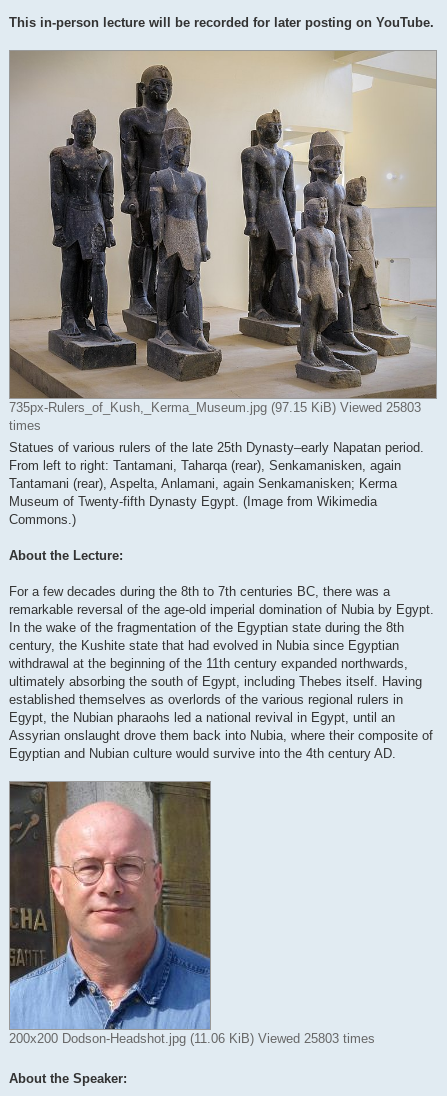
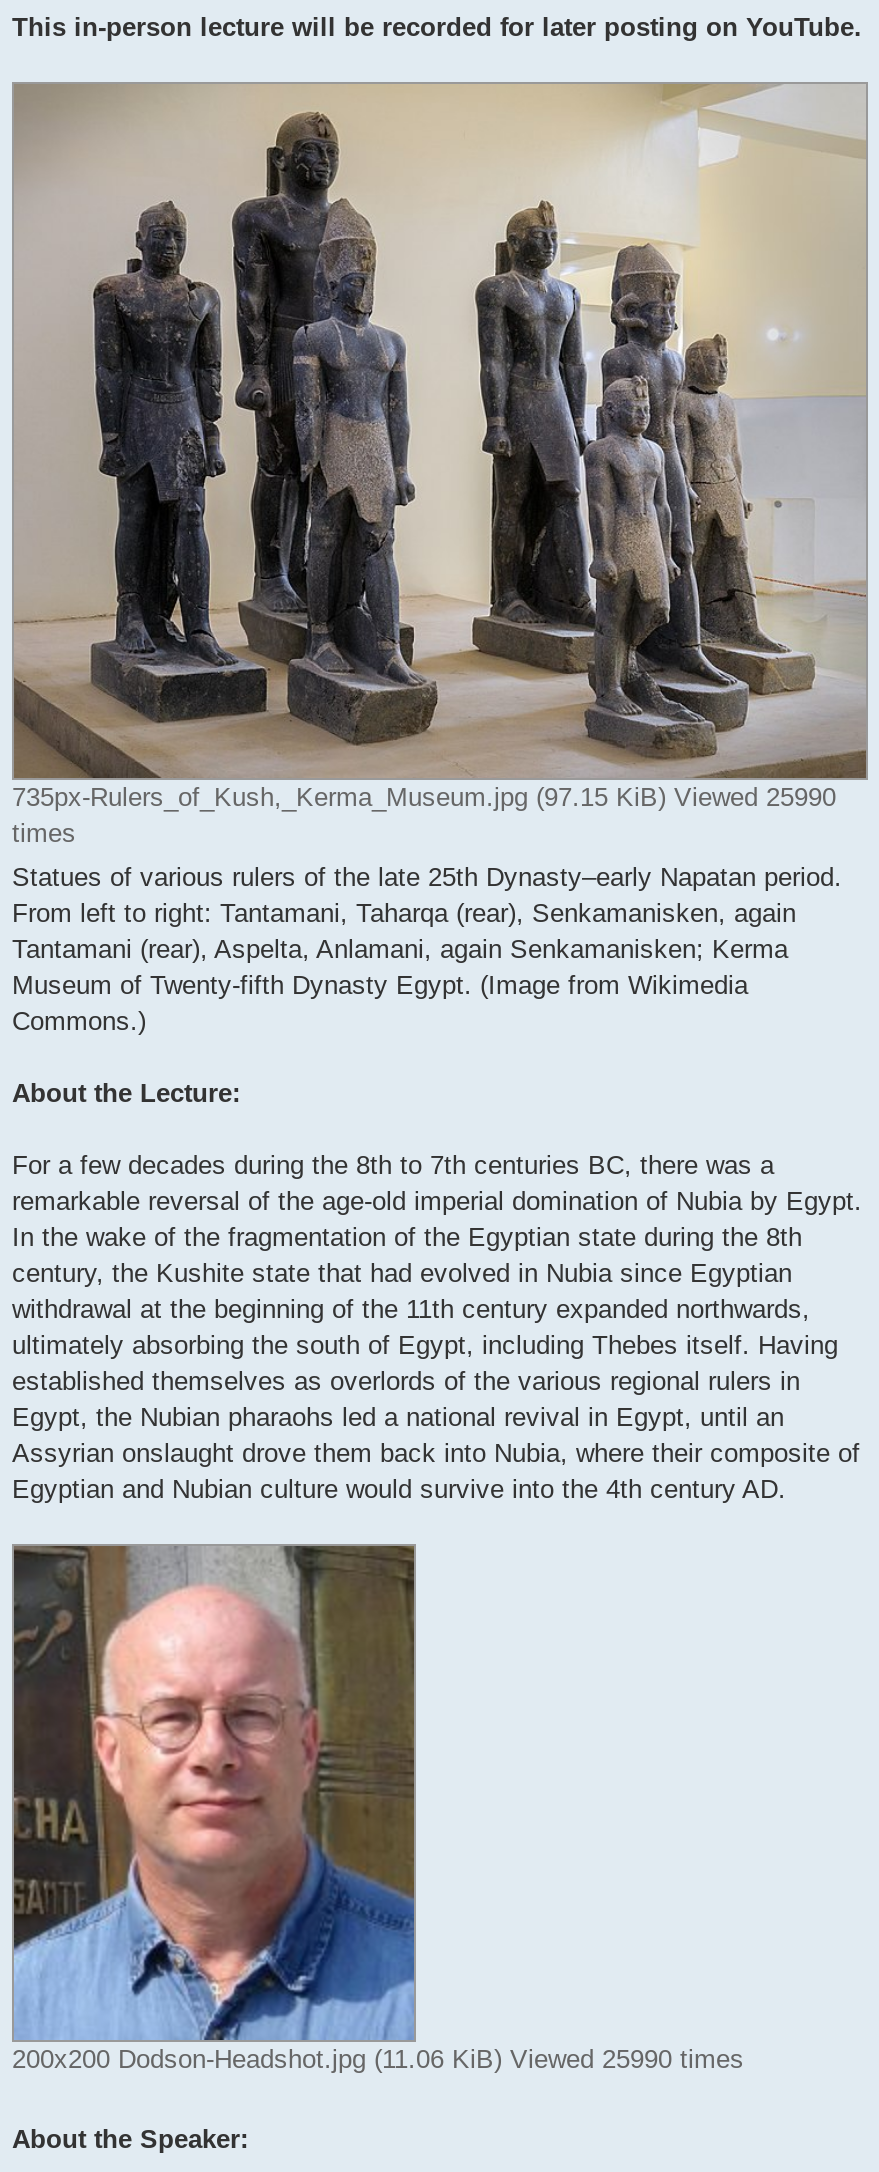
[9,400,421,415] 735px-Rulers_of_Kush,_Kerma_Museum.jpg (97.15 KiB) Viewed 25803 -> [12,783,836,813] 735px-Rulers_of_Kush,_Kerma_Museum.jpg (97.15 KiB) Viewed 25990
[9,1031,375,1046] 200x200 Dodson-Headshot.jpg (11.06 KiB) Viewed 25803 times -> [12,2045,744,2075] 200x200 Dodson-Headshot.jpg (11.06 KiB) Viewed 25990 times

